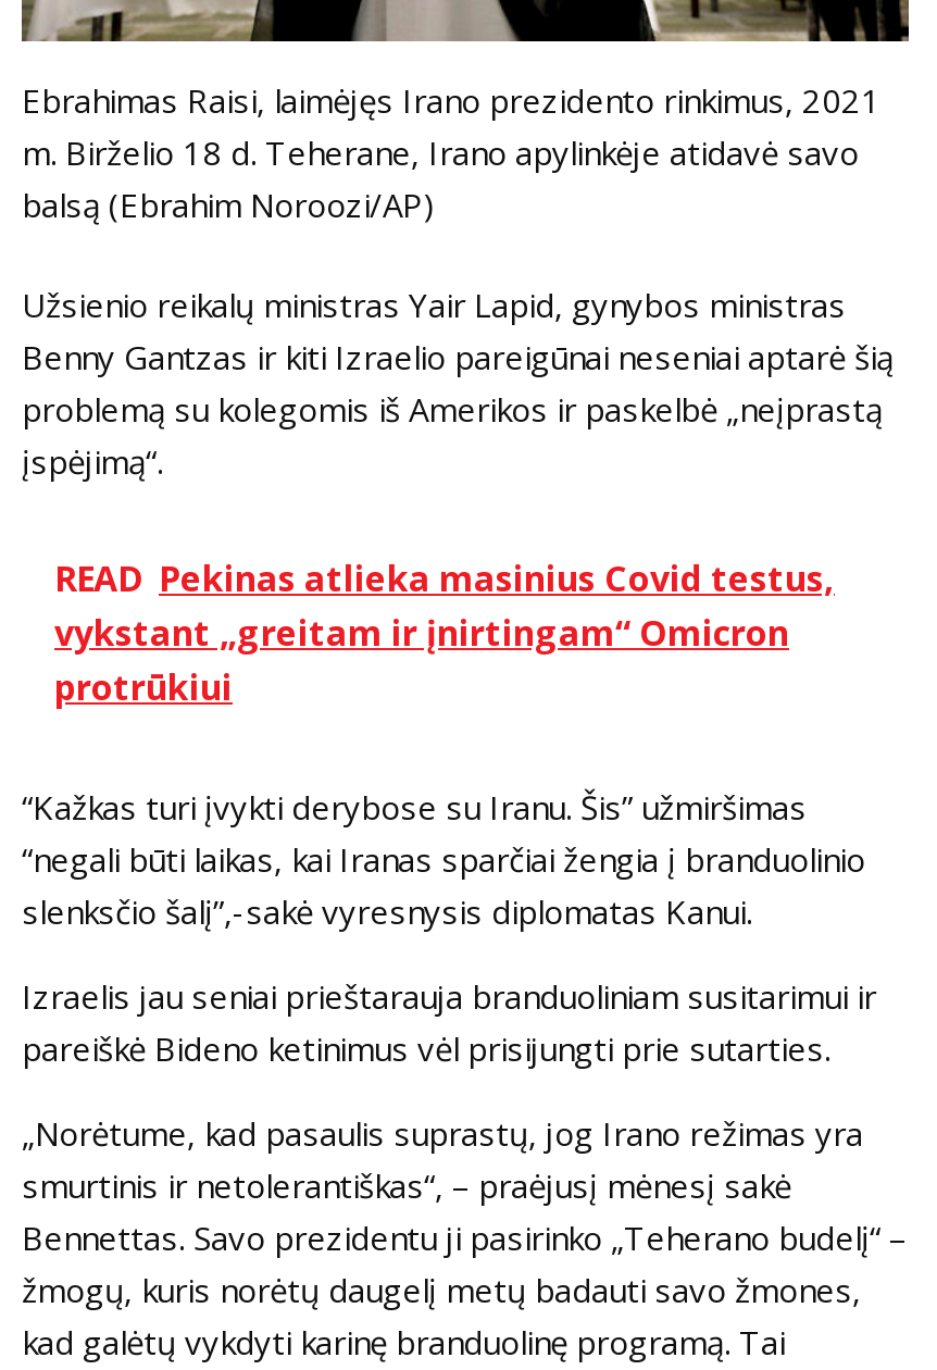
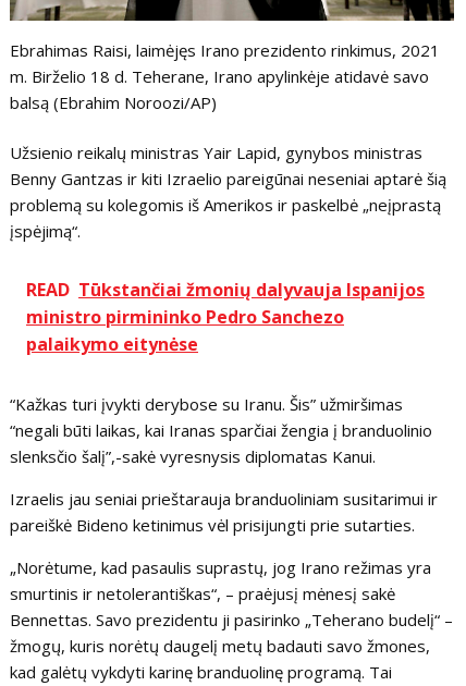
[54,556,835,712] READ Pekinas atlieka masinius Covid testus, | vykstant „greitam ir įnirtingam“ Omicron | protrūkiui -> [26,278,425,357] READ Tūkstančiai žmonių dalyvauja Ispanijos | ministro pirmininko Pedro Sanchezo | palaikymo eitynėse

